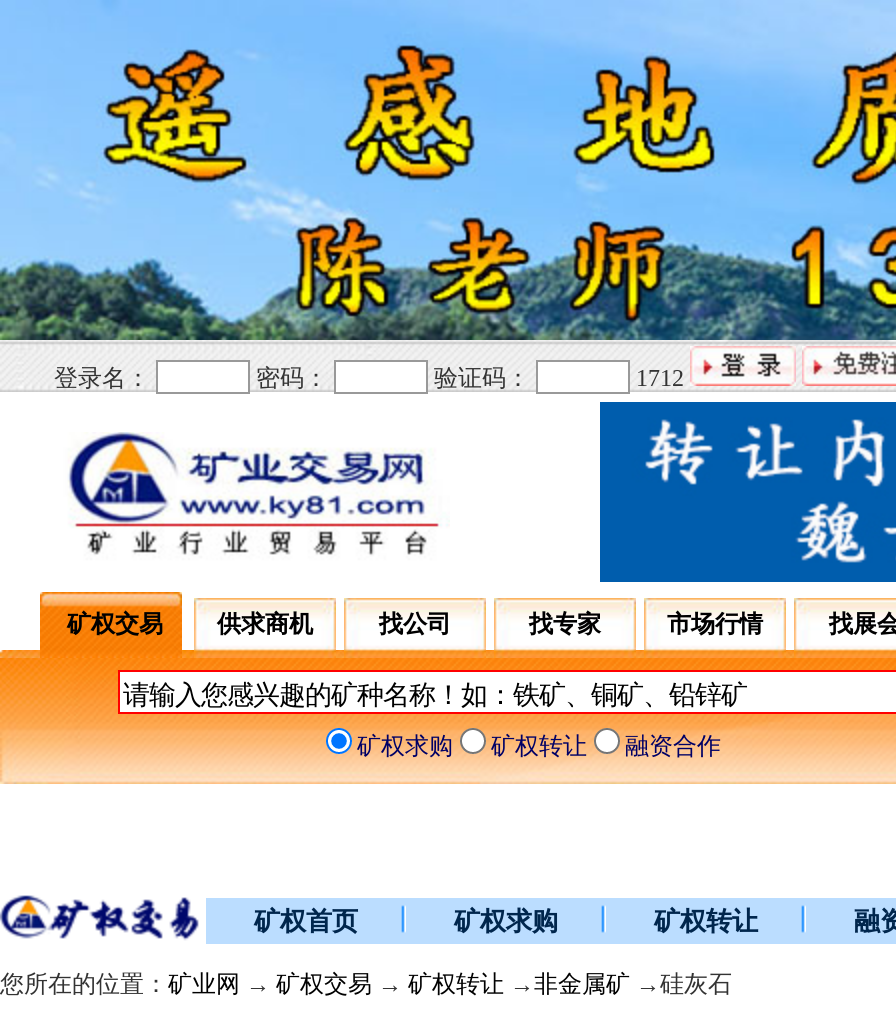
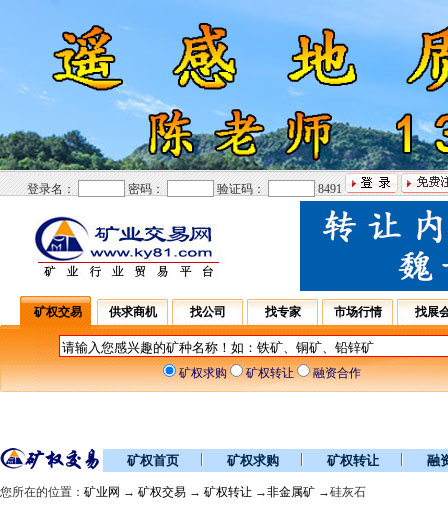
[630,364,690,392] 1712 -> [315,182,345,196] 8491

